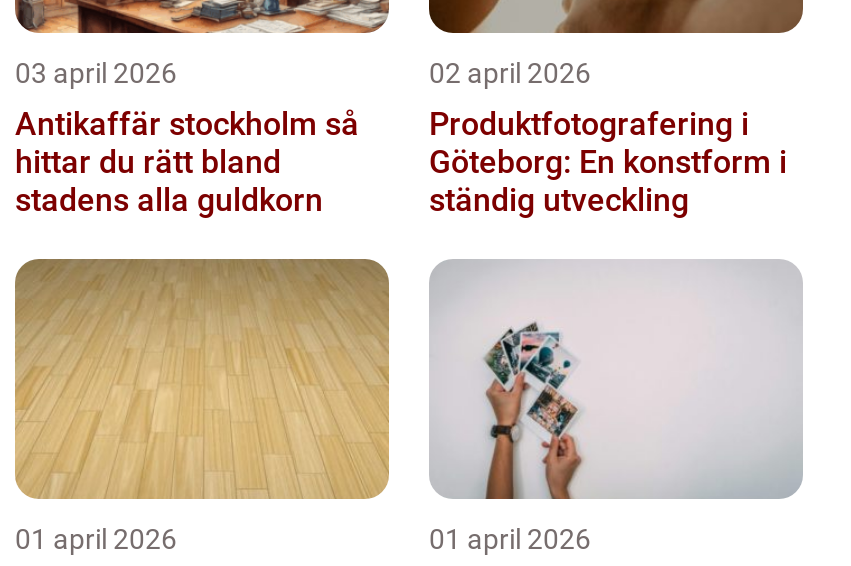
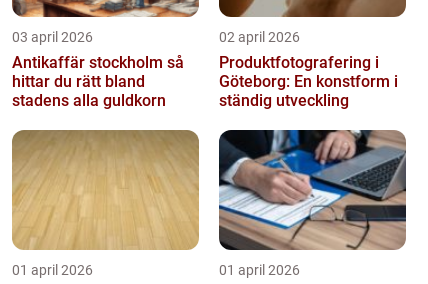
[429,260,803,502] [image] -> [218,129,407,251] [image]

